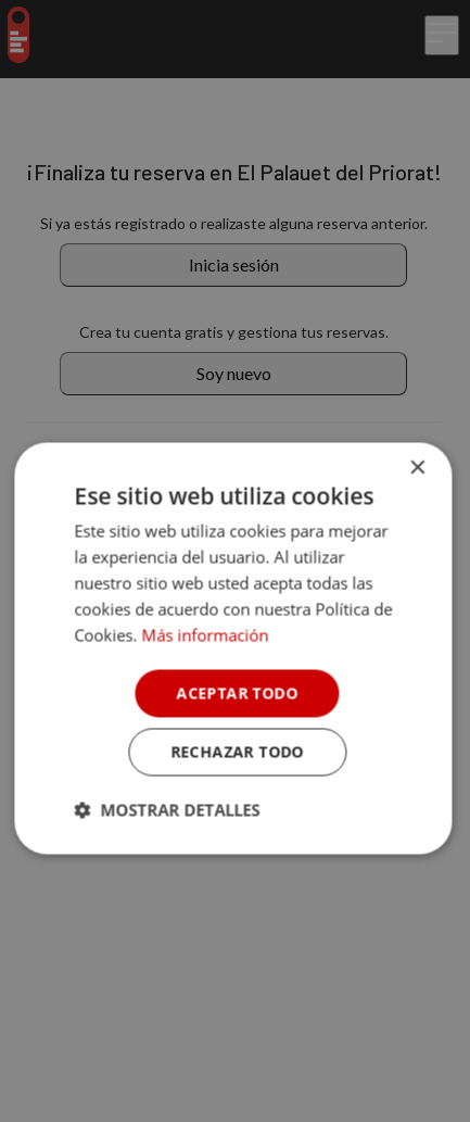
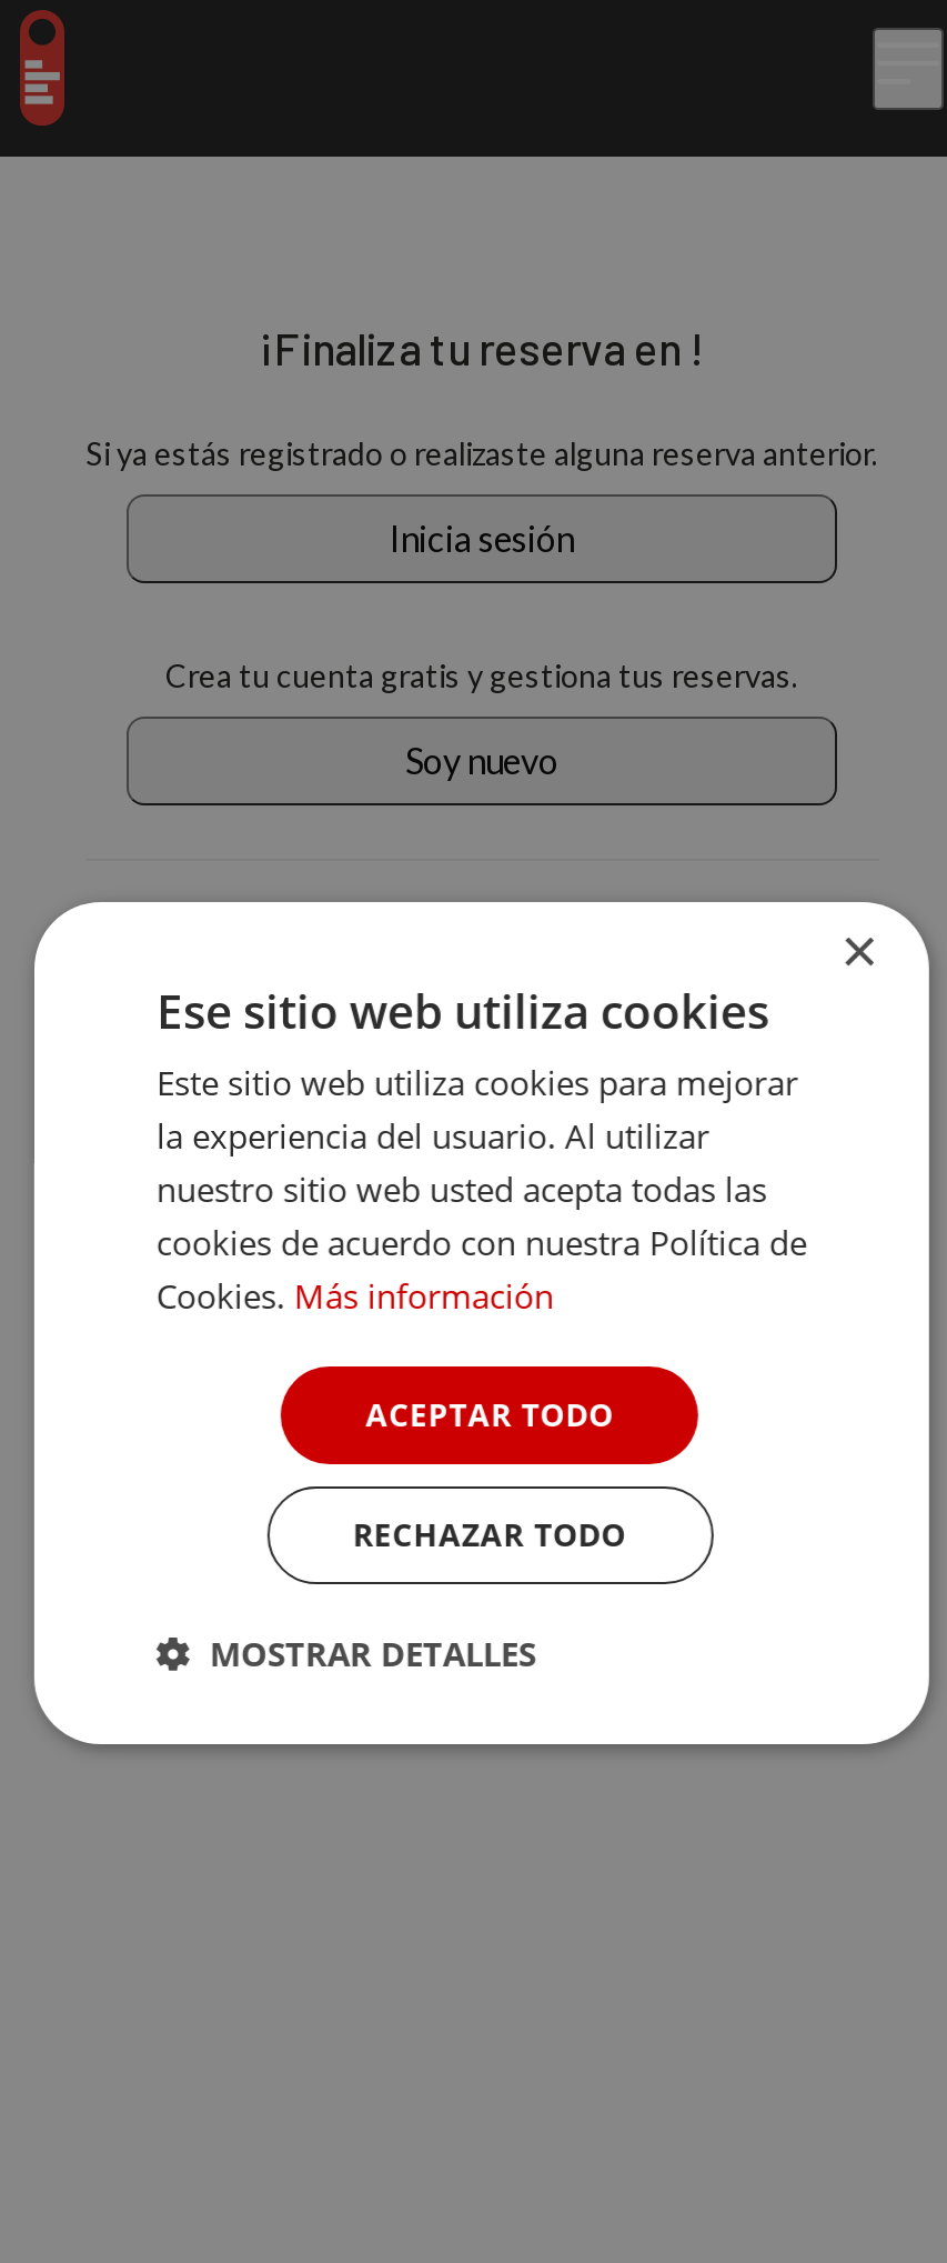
[26,159,441,185] ¡Finaliza tu reserva en El Palauet del Priorat! -> [259,321,705,374] ¡Finaliza tu reserva en !

